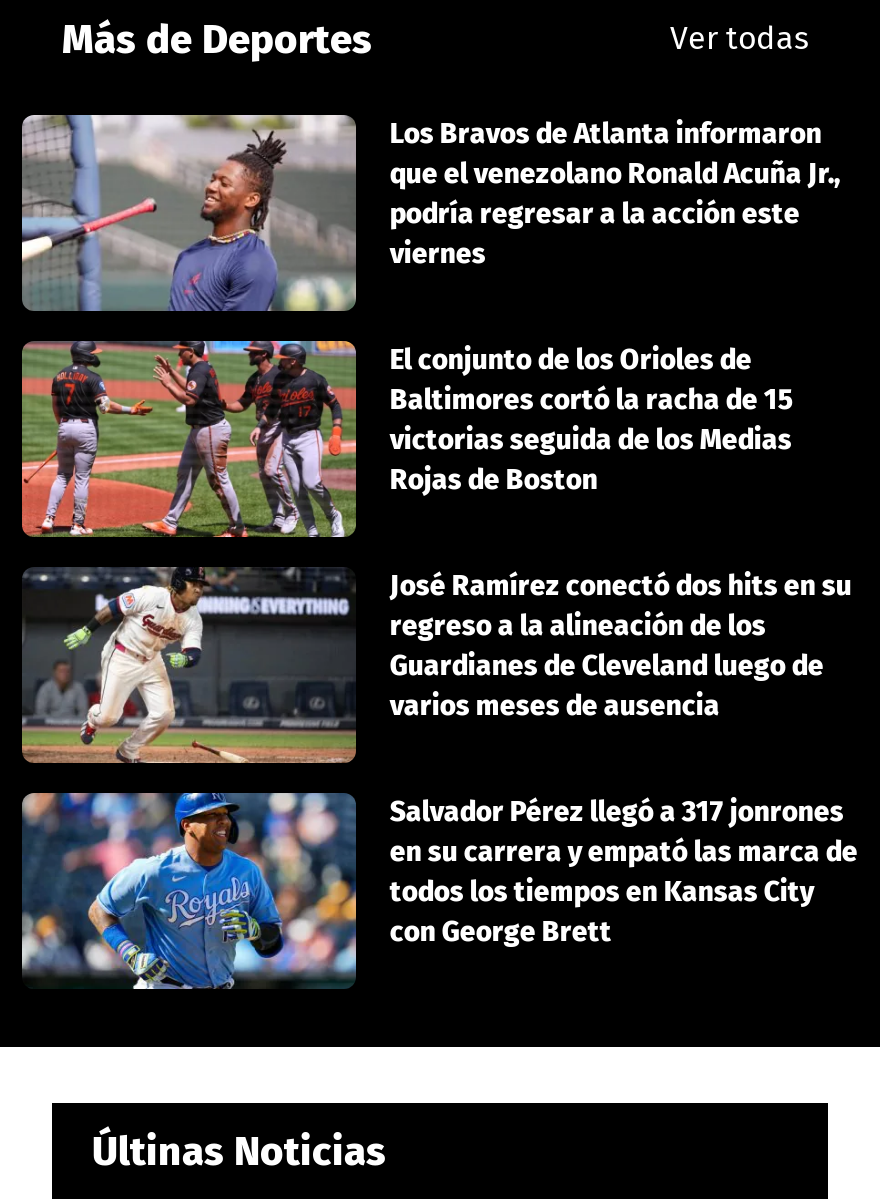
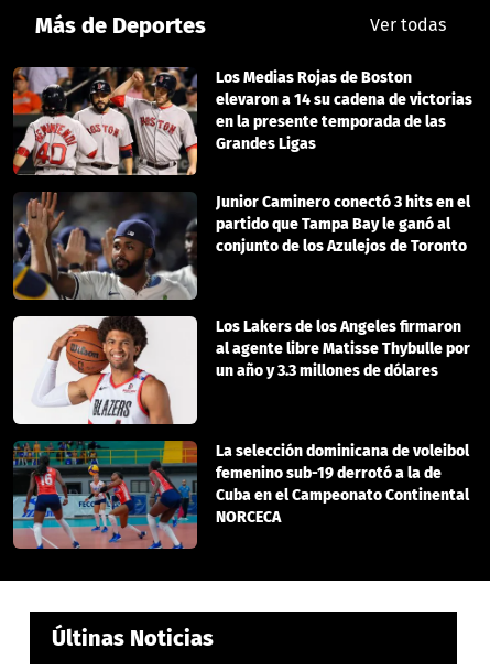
[20,113,840,313] [image] | Los Bravos de Atlanta informaron | que el venezolano Ronald Acuña Jr., | podría regresar a la acción este | viernes -> [12,66,472,176] [image] | Los Medias Rojas de Boston | elevaron a 14 su cadena de victorias | en la presente temporada de las | Grandes Ligas
[20,339,794,537] [image] | El conjunto de los Orioles de | Baltimores cortó la racha de 15 | victorias seguida de los Medias | Rojas de Boston -> [13,192,470,300] [image] | Junior Caminero conectó 3 hits en el | partido que Tampa Bay le ganó al | conjunto de los Azulejos de Toronto
[20,567,852,765] [image] | José Ramírez conectó dos hits en su | regreso a la alineación de los | Guardianes de Cleveland luego de | varios meses de ausencia -> [12,315,470,425] [image] | Los Lakers de los Angeles firmaron | al agente libre Matisse Thybulle por | un año y 3.3 millones de dólares
[20,791,858,991] [image] | Salvador Pérez llegó a 317 jonrones | en su carrera y empató las marca de | todos los tiempos en Kansas City | con George Brett -> [12,440,469,550] [image] | La selección dominicana de voleibol | femenino sub-19 derrotó a la de | Cuba en el Campeonato Continental | NORCECA

